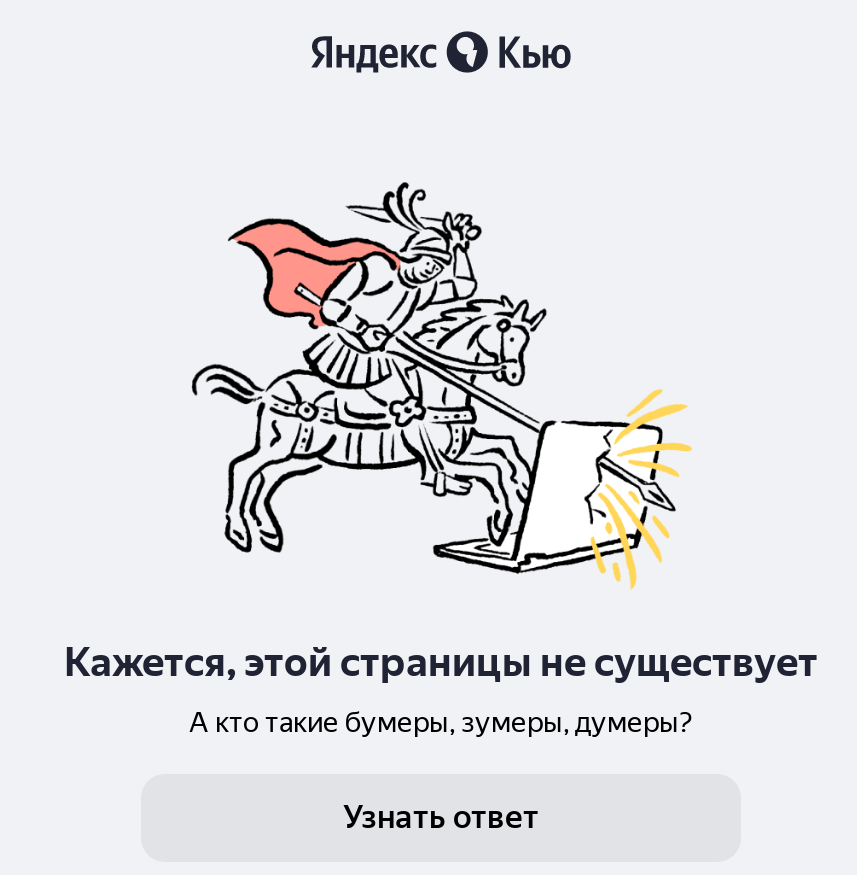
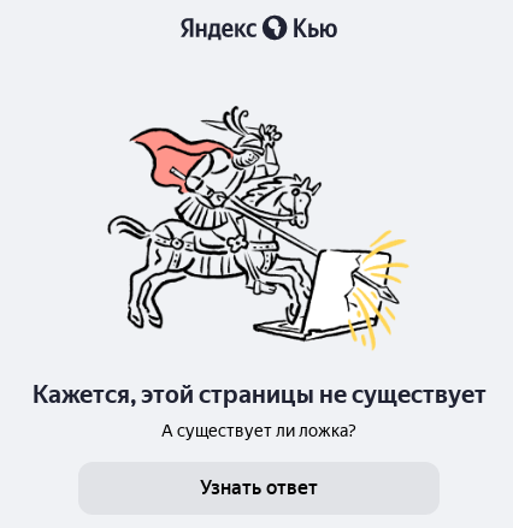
[189,706,693,738] А кто такие бумеры, зумеры, думеры? -> [161,421,356,440] А существует ли ложка?

